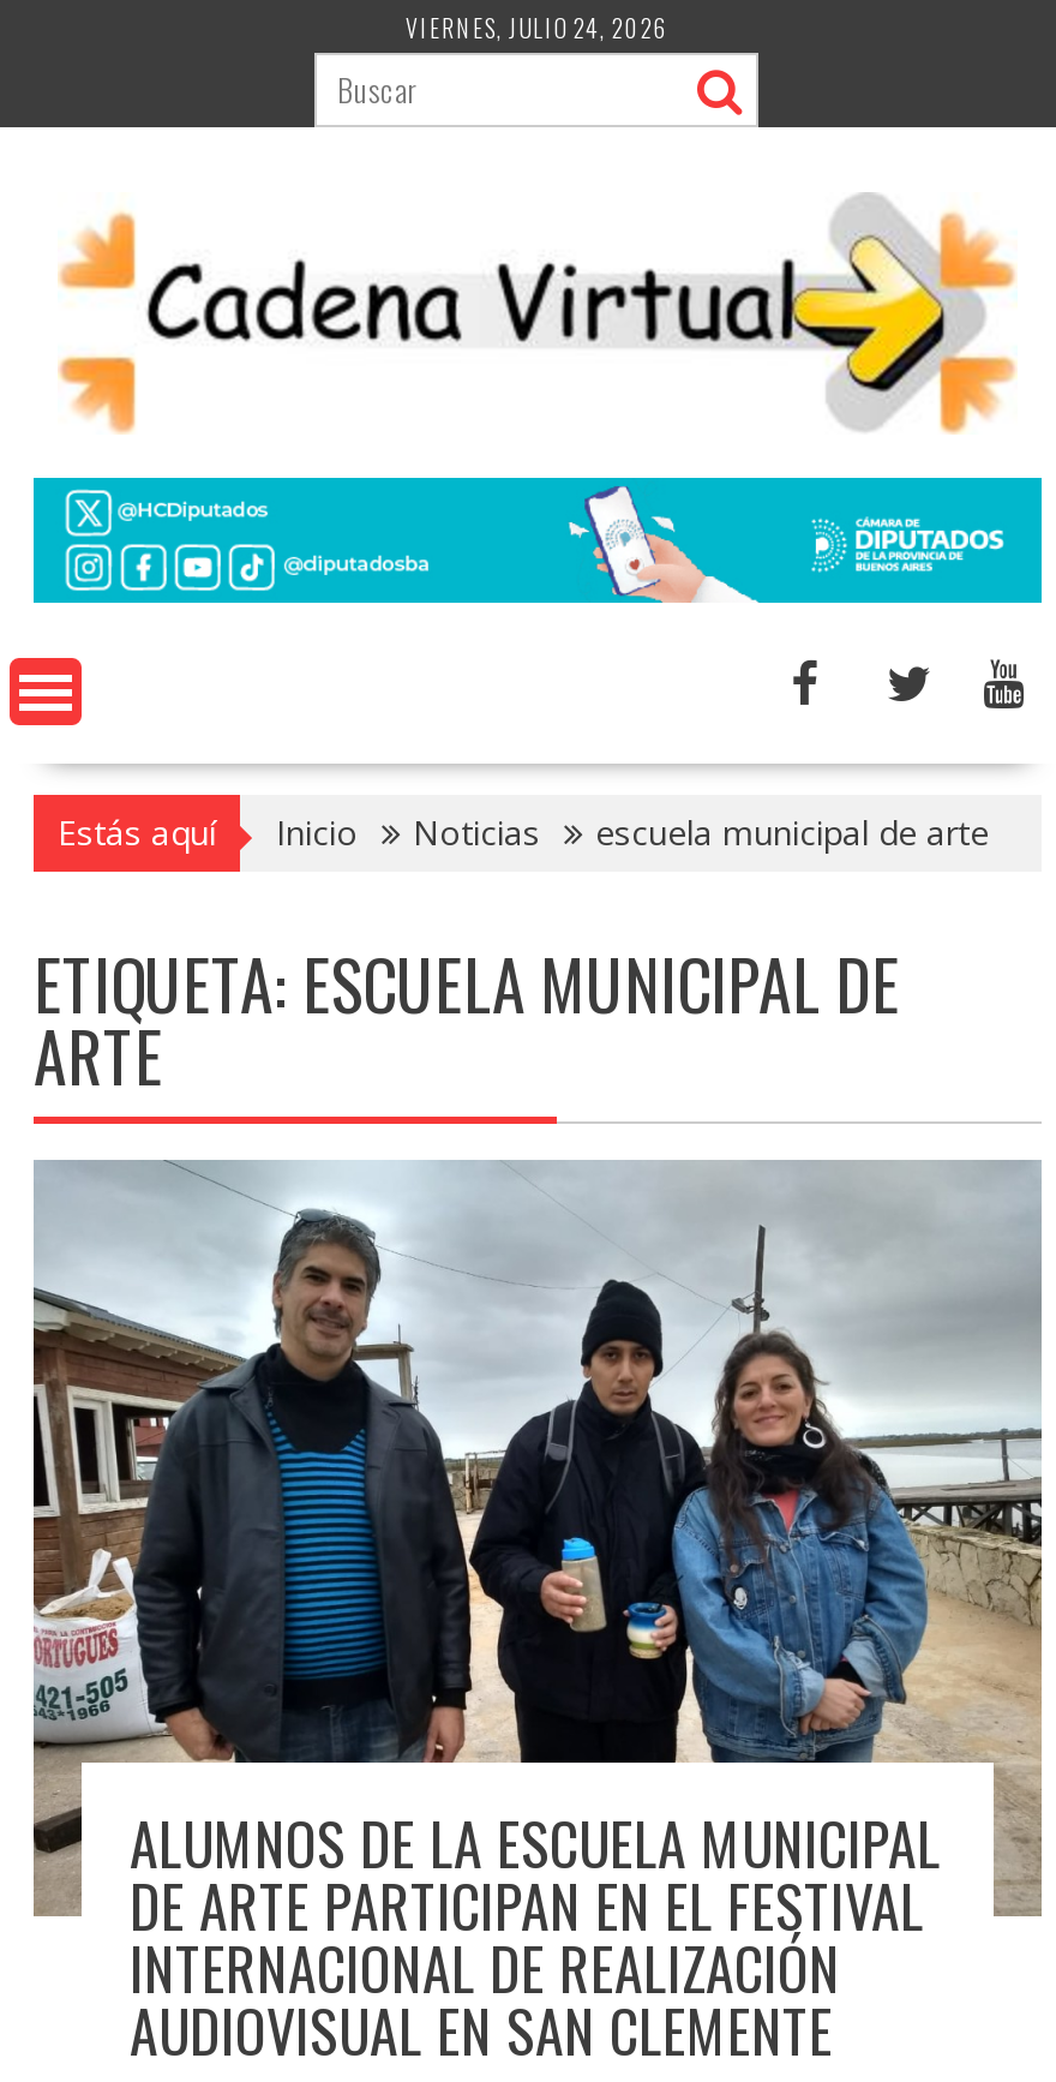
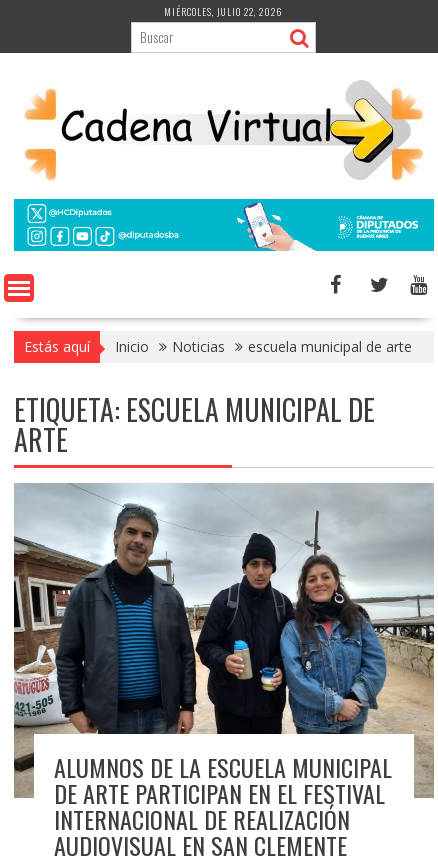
[406,10,670,46] VIERNES, JULIO 24, 2026 -> [164,4,283,19] MIÉRCOLES, JULIO 22, 2026

